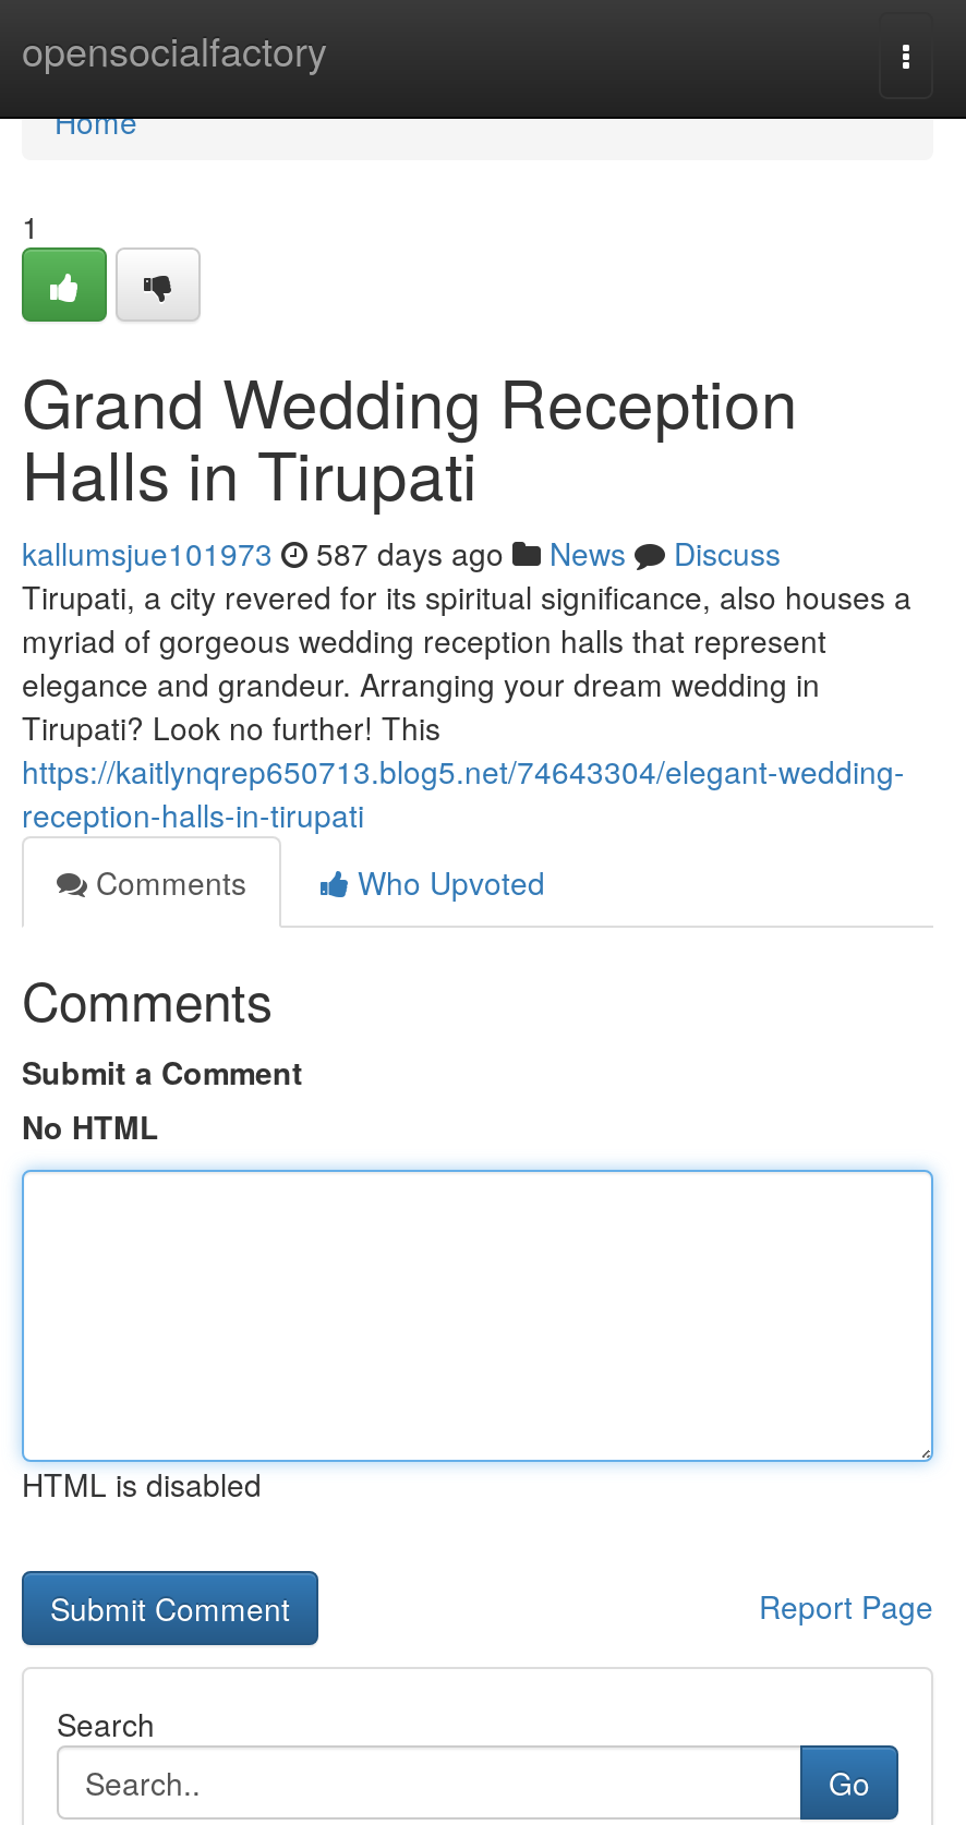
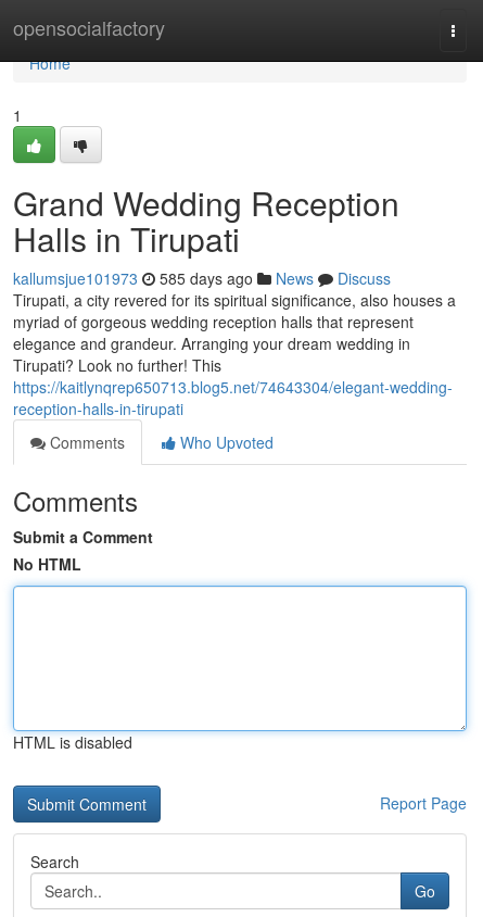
[22,531,781,575] kallumsjue101973 587 days ago News Discuss -> [13,267,391,289] kallumsjue101973 585 days ago News Discuss

